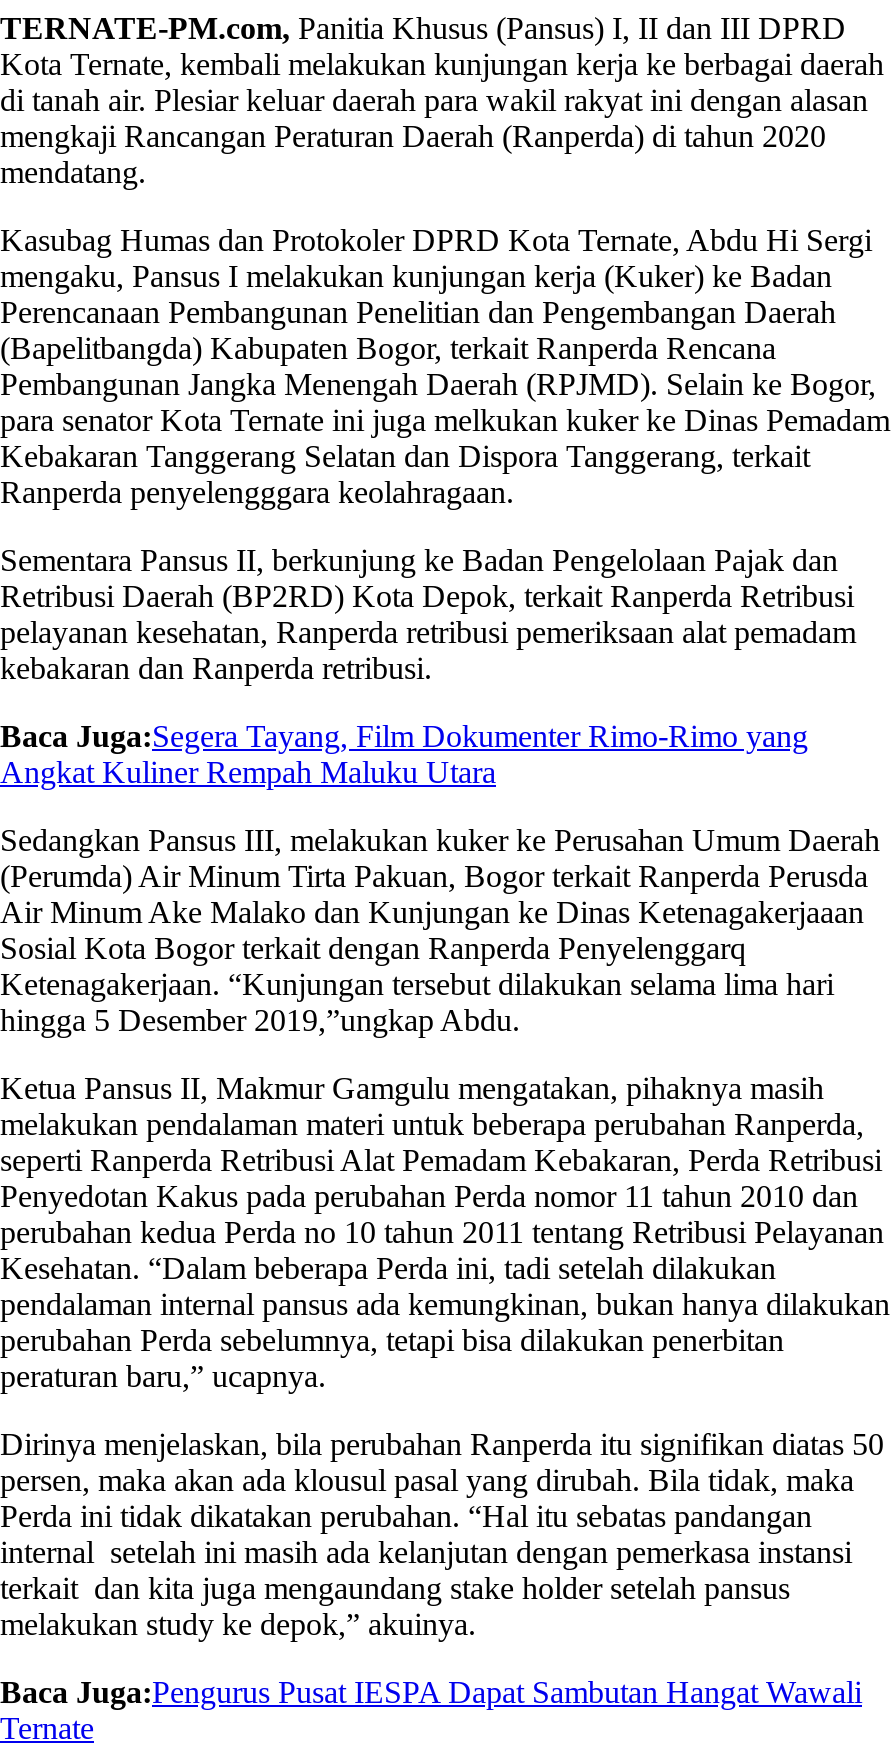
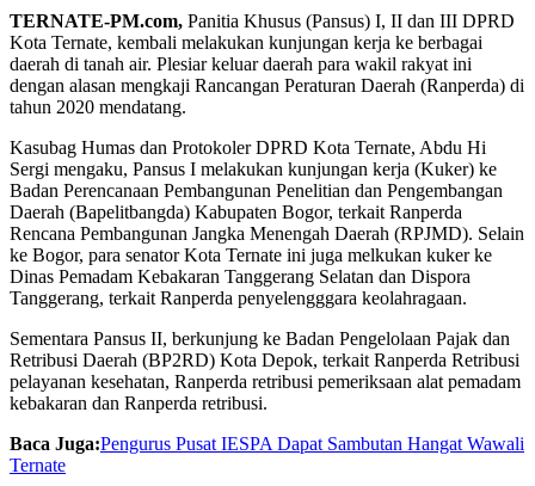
[0,718,890,1640] Baca Juga:Segera Tayang, Film Dokumenter Rimo-Rimo yang | Angkat Kuliner Rempah Maluku Utara | Sedangkan Pansus III, melakukan kuker ke Perusahan Umum Daerah | (Perumda) Air Minum Tirta Pakuan, Bogor terkait Ranperda Perusda | Air Minum Ake Malako dan Kunjungan ke Dinas Ketenagakerjaaan | Sosial Kota Bogor terkait dengan Ranperda Penyelenggarq | Ketenagakerjaan. “Kunjungan tersebut dilakukan selama lima hari | hingga 5 Desember 2019,”ungkap Abdu. | Ketua Pansus II, Makmur Gamgulu mengatakan, pihaknya masih | melakukan pendalaman materi untuk beberapa perubahan Ranperda, | seperti Ranperda Retribusi Alat Pemadam Kebakaran, Perda Retribusi | Penyedotan Kakus pada perubahan Perda nomor 11 tahun 2010 dan | perubahan kedua Perda no 10 tahun 2011 tentang Retribusi Pelayanan | Kesehatan. “Dalam beberapa Perda ini, tadi setelah dilakukan | pendalaman internal pansus ada kemungkinan, bukan hanya dilakukan | perubahan Perda sebelumnya, tetapi bisa dilakukan penerbitan | peraturan baru,” ucapnya. | Dirinya menjelaskan, bila perubahan Ranperda itu signifikan diatas 50 | persen, maka akan ada klousul pasal yang dirubah. Bila tidak, maka | Perda ini tidak dikatakan perubahan. “Hal itu sebatas pandangan | internal setelah ini masih ada kelanjutan dengan pemerkasa instansi | terkait dan kita juga mengaundang stake holder setelah pansus | melakukan study ke depok,” akuinya. -> none

